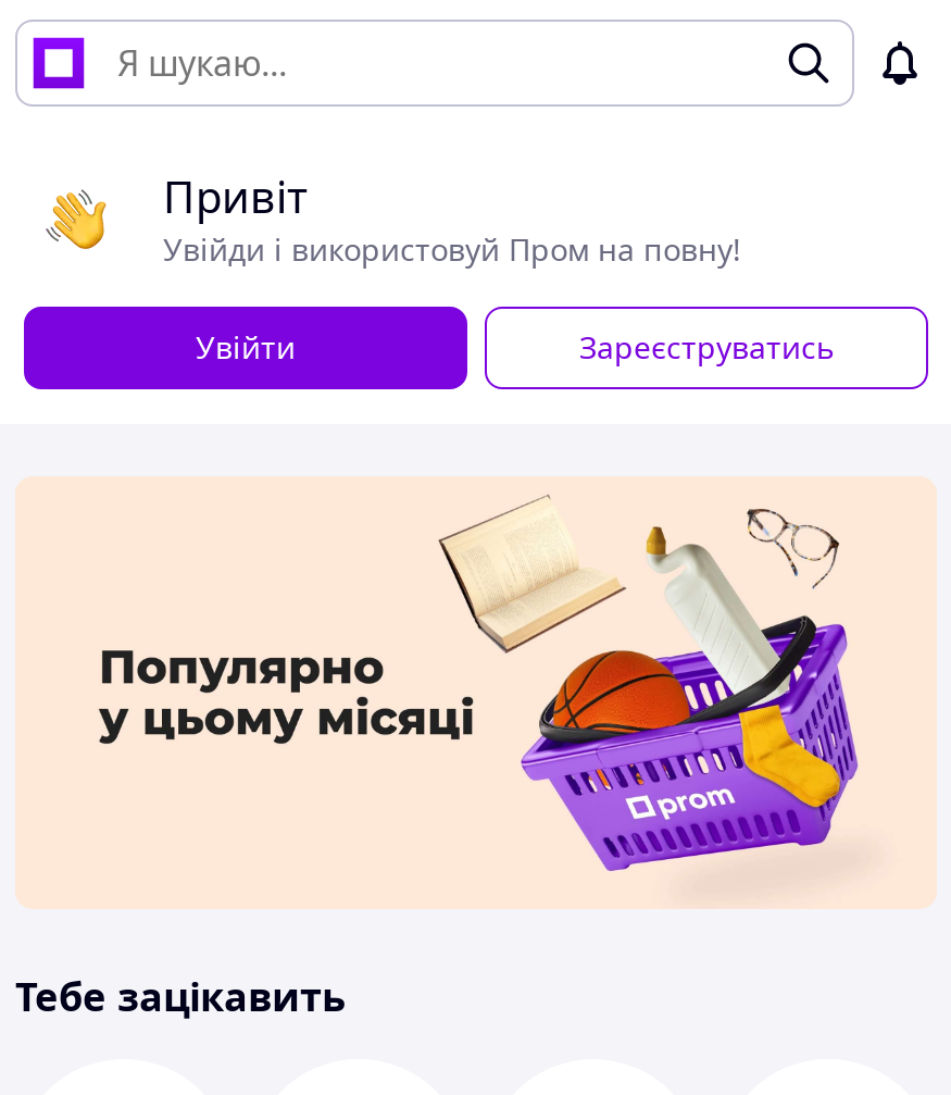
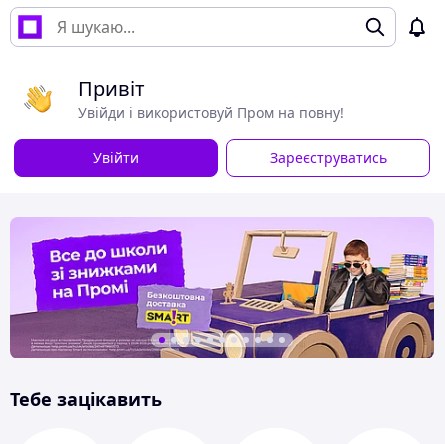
[17,478,935,907] [image] -> [9,217,435,359] [image]

